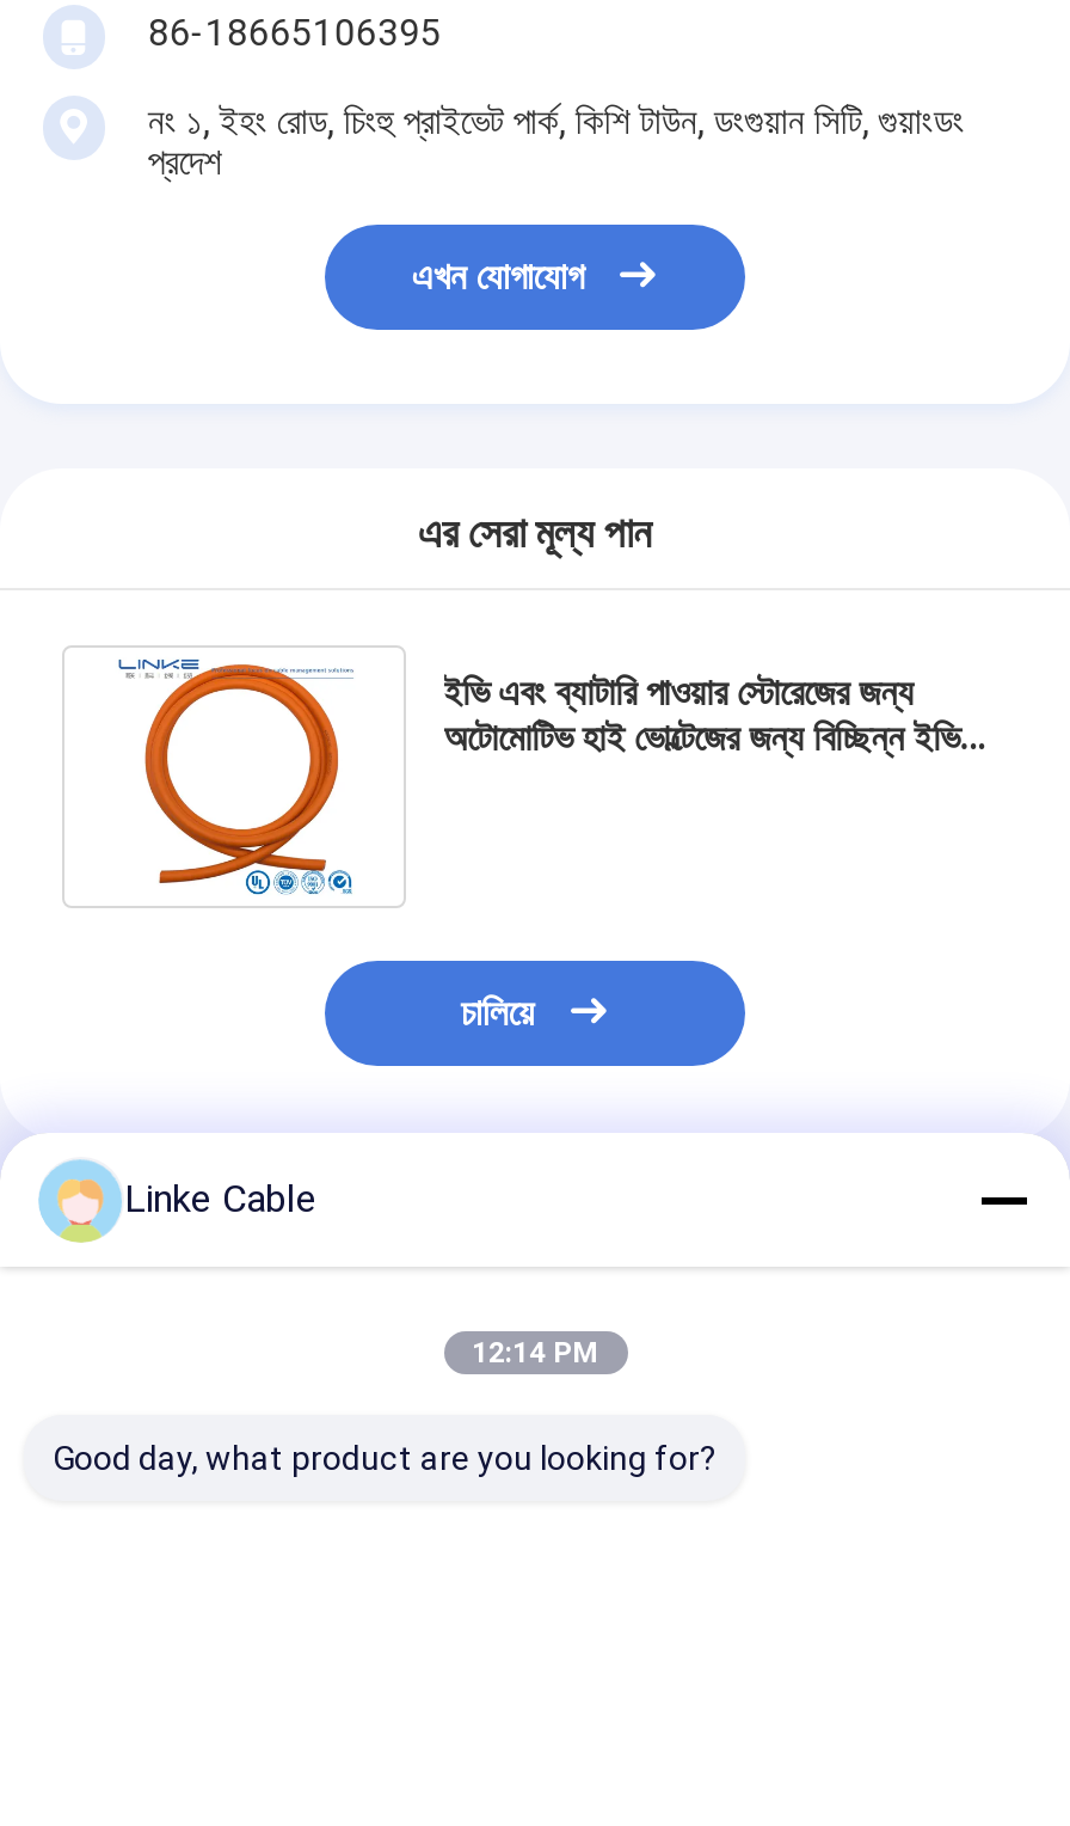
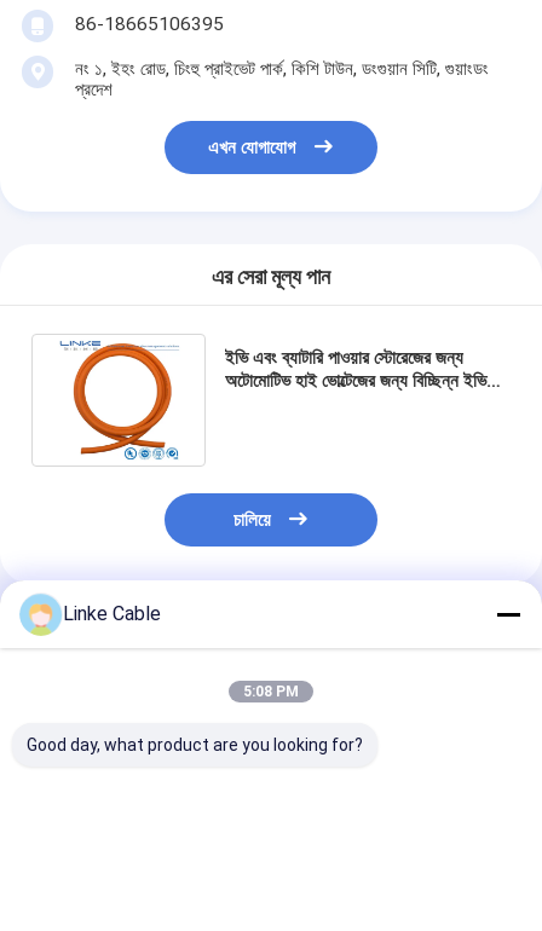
[472,1336,598,1369] 12:14 PM -> [243,683,299,700] 5:08 PM

